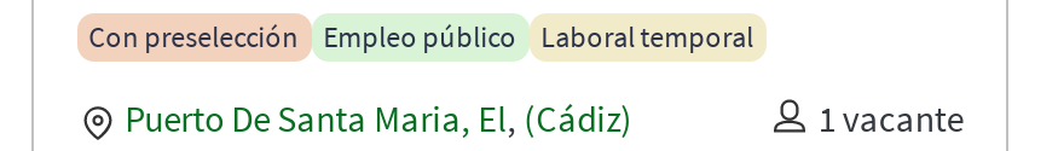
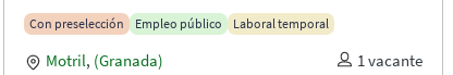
[125,95,633,141] Puerto De Santa Maria, El, (Cádiz) -> [45,50,163,70] Motril, (Granada)

